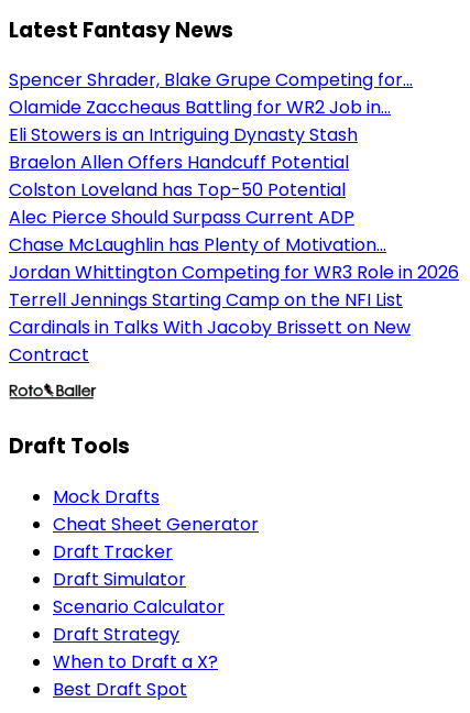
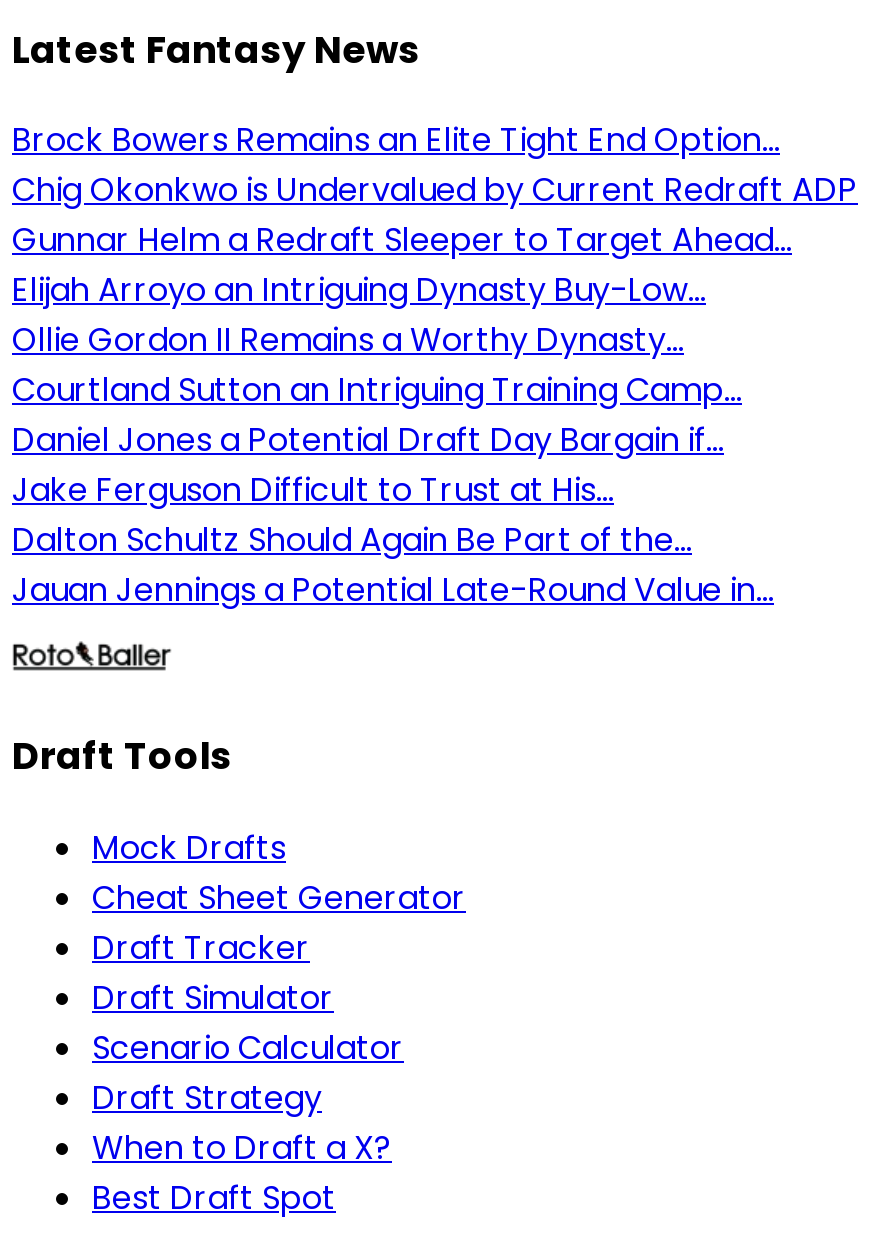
[9,68,459,368] Spencer Shrader, Blake Grupe Competing for... | Olamide Zaccheaus Battling for WR2 Job in... | Eli Stowers is an Intriguing Dynasty Stash | Braelon Allen Offers Handcuff Potential | Colston Loveland has Top-50 Potential | Alec Pierce Should Surpass Current ADP | Chase McLaughlin has Plenty of Motivation... | Jordan Whittington Competing for WR3 Role in 2026 | Terrell Jennings Starting Camp on the NFI List | Cardinals in Talks With Jacoby Brissett on New | Contract -> [12,118,858,614] Brock Bowers Remains an Elite Tight End Option... | Chig Okonkwo is Undervalued by Current Redraft ADP | Gunnar Helm a Redraft Sleeper to Target Ahead... | Elijah Arroyo an Intriguing Dynasty Buy-Low... | Ollie Gordon II Remains a Worthy Dynasty... | Courtland Sutton an Intriguing Training Camp... | Daniel Jones a Potential Draft Day Bargain if... | Jake Ferguson Difficult to Trust at His... | Dalton Schultz Should Again Be Part of the... | Jauan Jennings a Potential Late-Round Value in...

